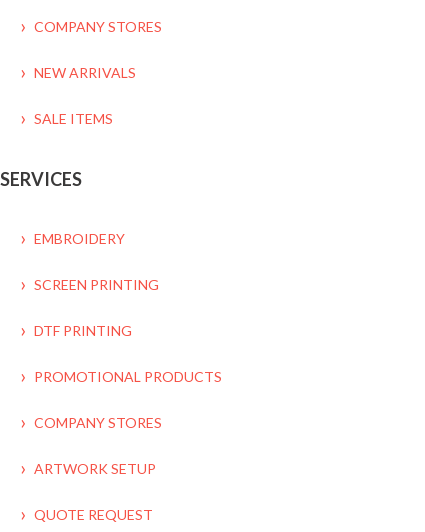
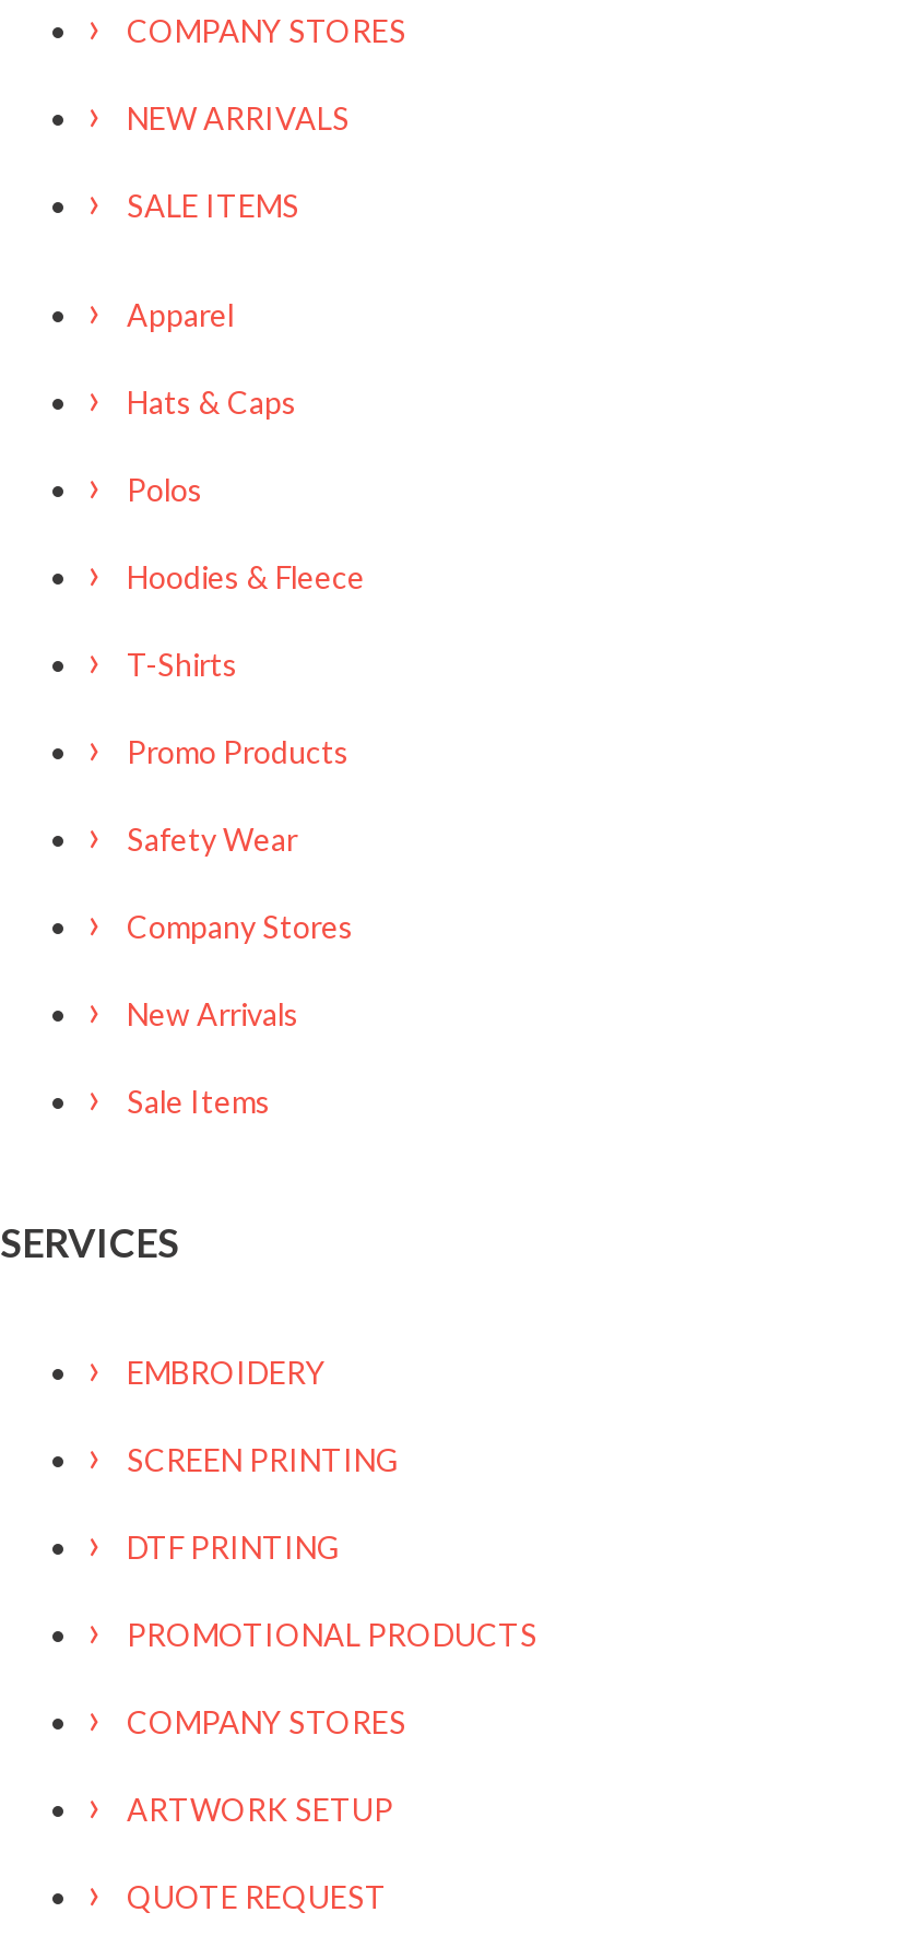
none -> [127,295,365,1119] Apparel | Hats & Caps | Polos | Hoodies & Fleece | T-Shirts | Promo Products | Safety Wear | Company Stores | New Arrivals | Sale Items
moved [0,168,125,247] -> [0,1217,326,1390]: SERVICES | EMBROIDERY
moved [34,276,159,293] -> [127,1440,400,1477]: SCREEN PRINTING
moved [34,322,132,339] -> [127,1528,341,1565]: DTF PRINTING
moved [34,368,222,385] -> [127,1615,537,1652]: PROMOTIONAL PRODUCTS

